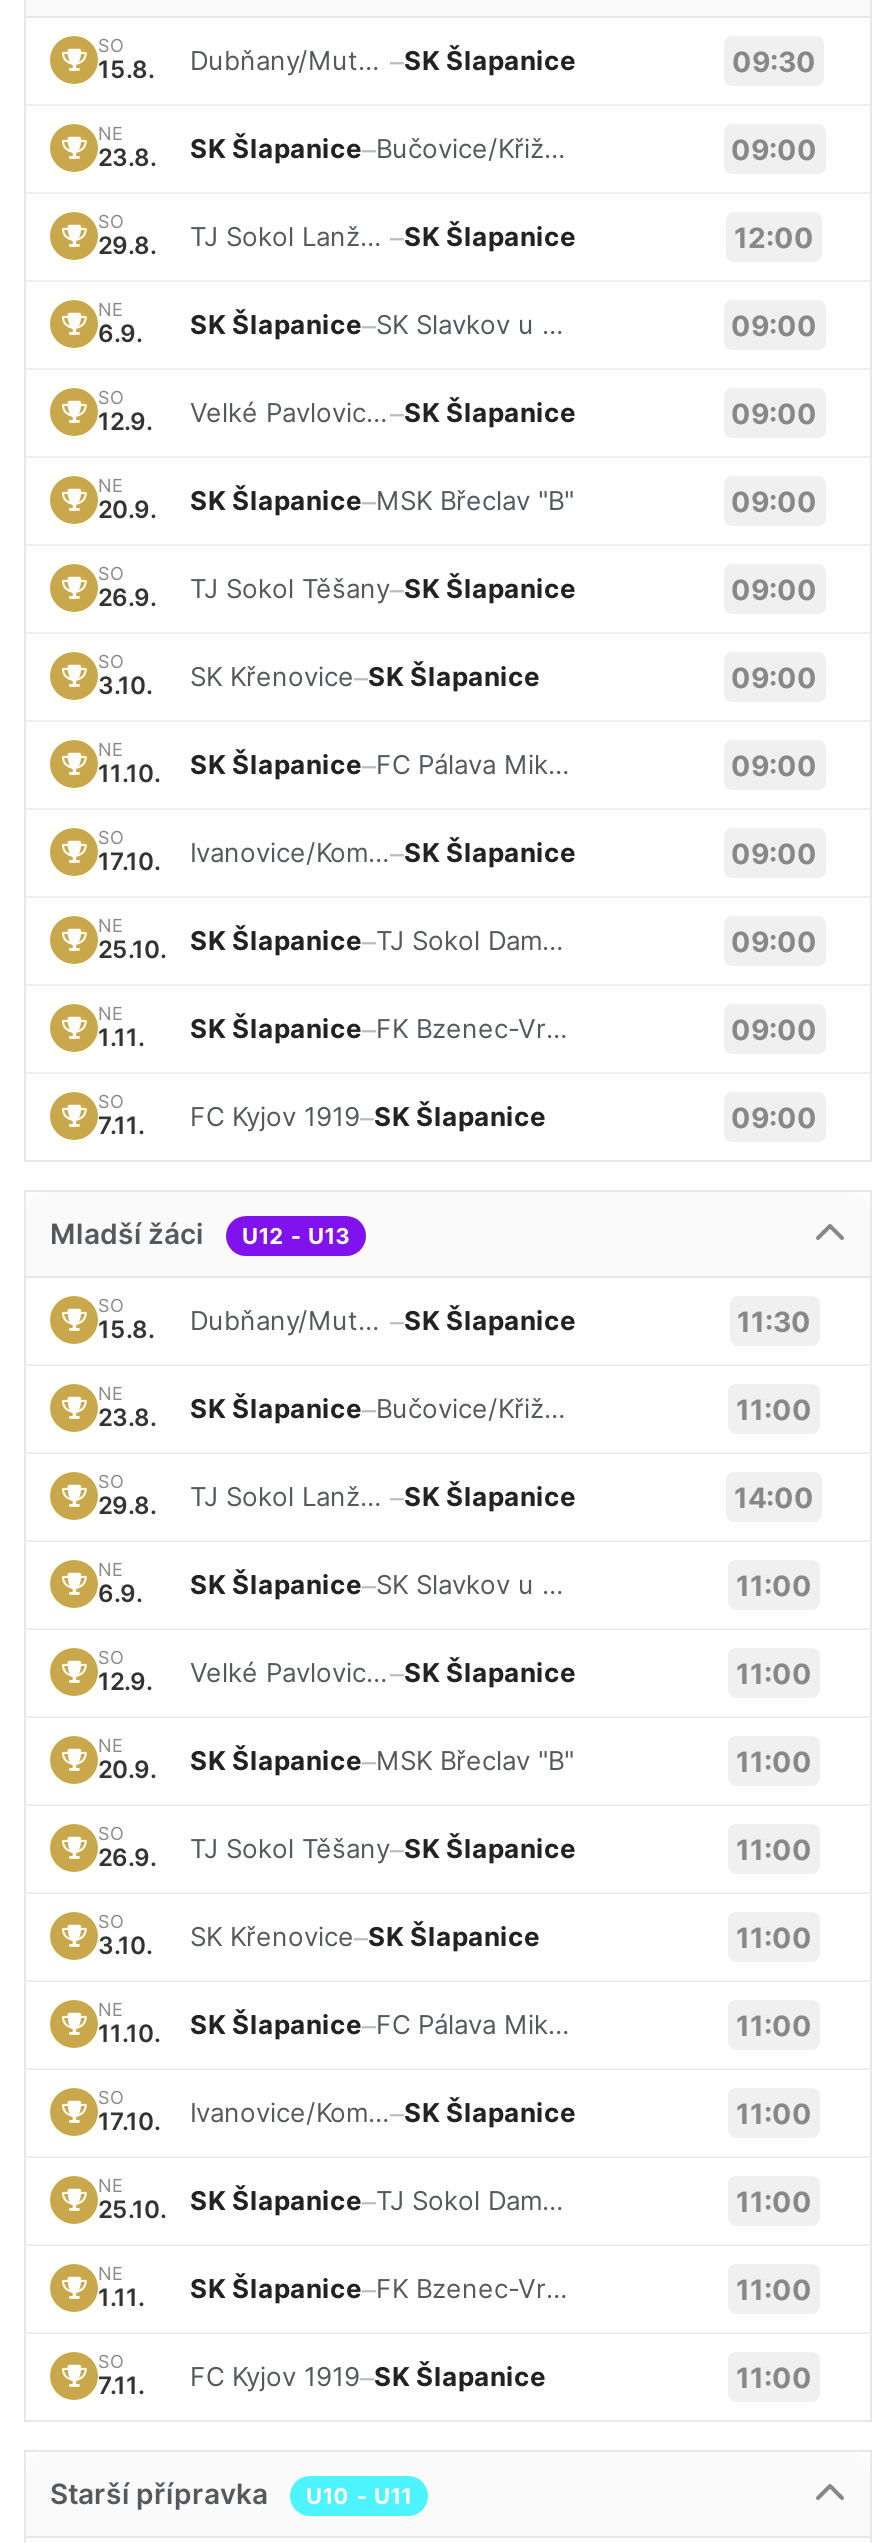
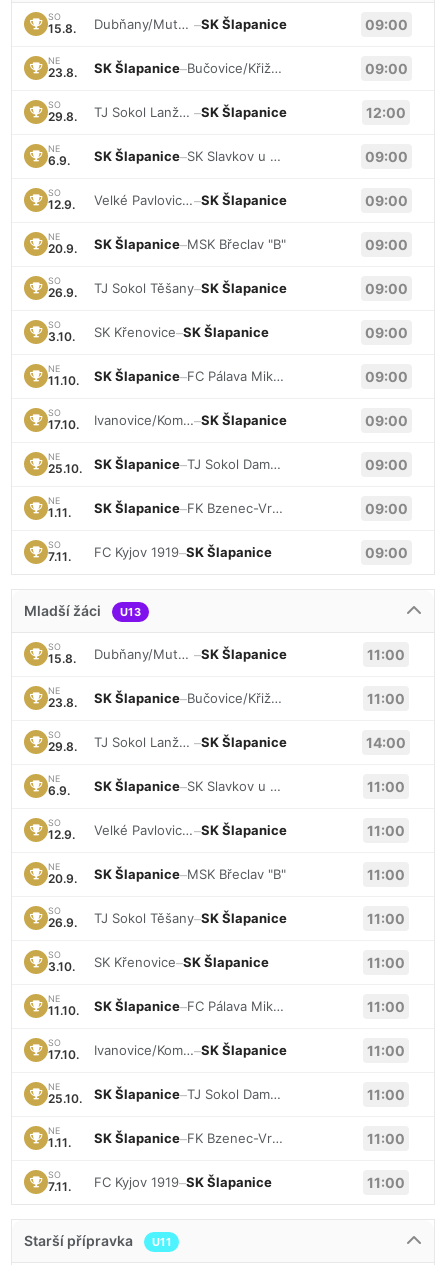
[732,43,816,77] 09:30 -> [364,16,407,33] 09:00
[50,1215,350,1249] Mladší žáci U12 - U13 -> [24,602,141,619] Mladší žáci U13
[737,1303,811,1337] 11:30 -> [367,646,405,663] 11:00
[50,2475,412,2509] Starší přípravka U10 - U11 -> [24,1232,171,1249] Starší přípravka U11

